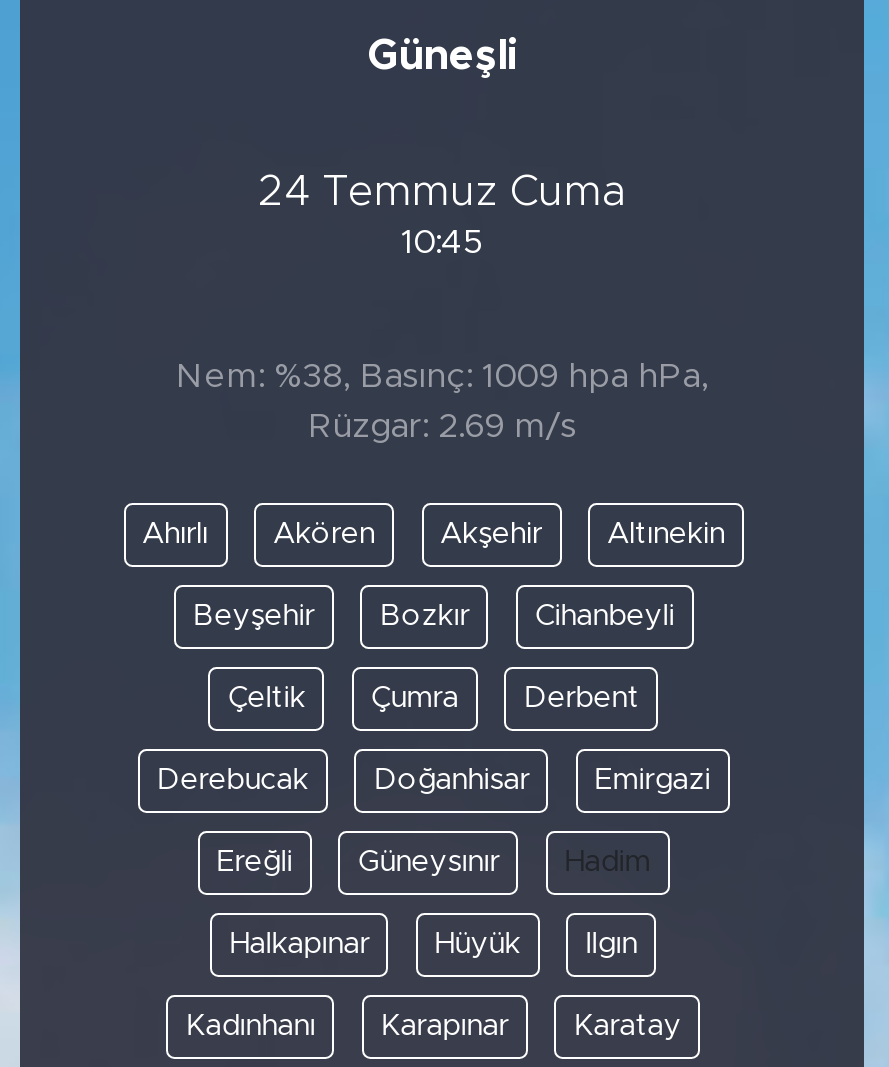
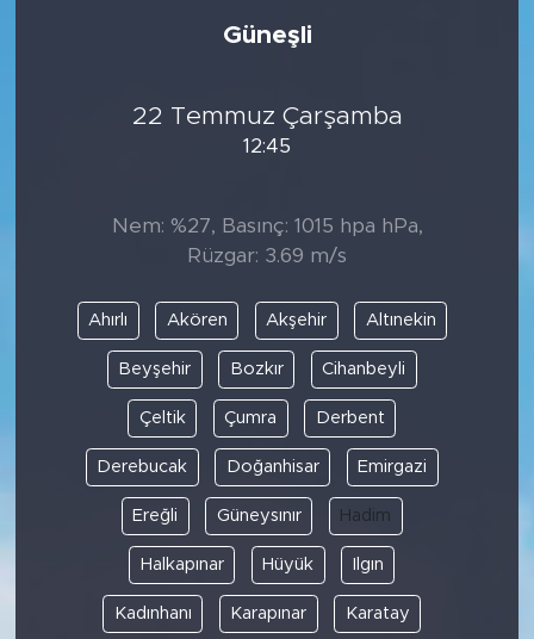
[258,170,626,212] 24 Temmuz Cuma -> [132,103,402,128] 22 Temmuz Çarşamba
[401,224,483,258] 10:45 -> [243,135,291,156] 12:45
[176,359,708,393] Nem: %38, Basınç: 1009 hpa hPa, -> [111,216,423,236] Nem: %27, Basınç: 1015 hpa hPa,
[308,409,576,443] Rüzgar: 2.69 m/s -> [187,246,347,266] Rüzgar: 3.69 m/s

